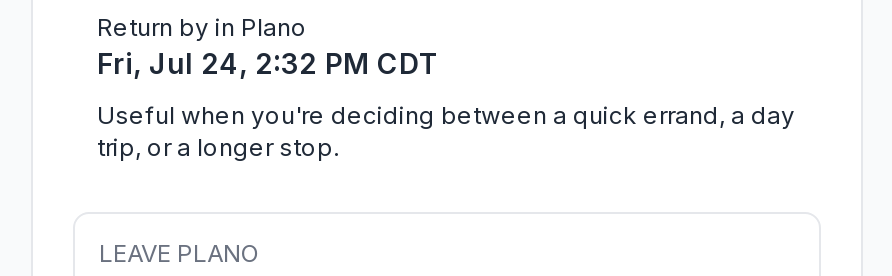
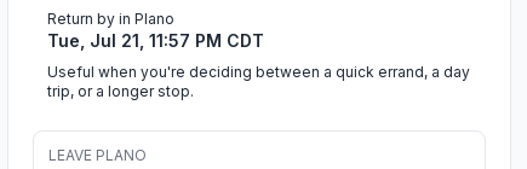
[97,46,439,80] Fri, Jul 24, 2:32 PM CDT -> [47,30,264,51] Tue, Jul 21, 11:57 PM CDT

